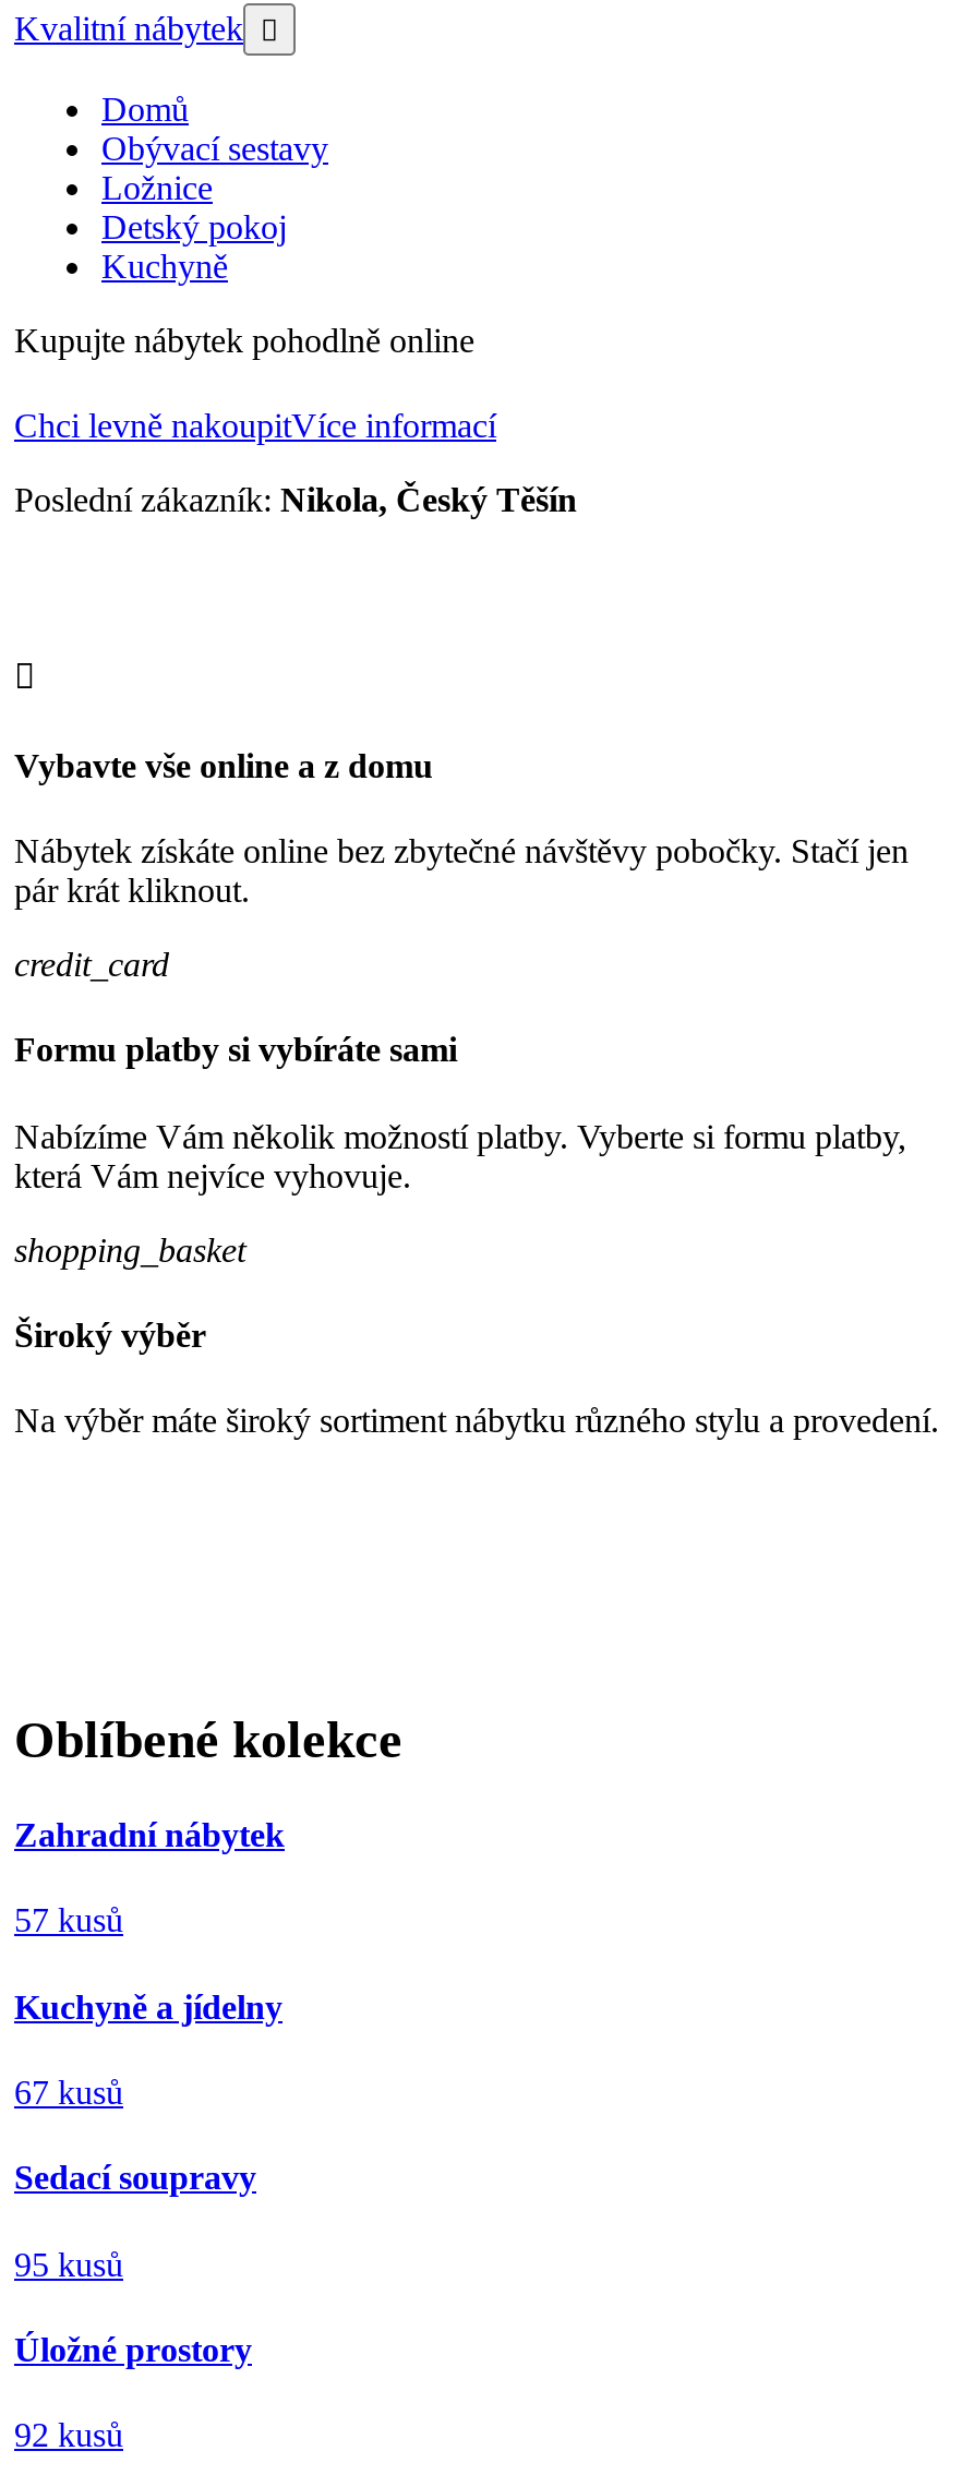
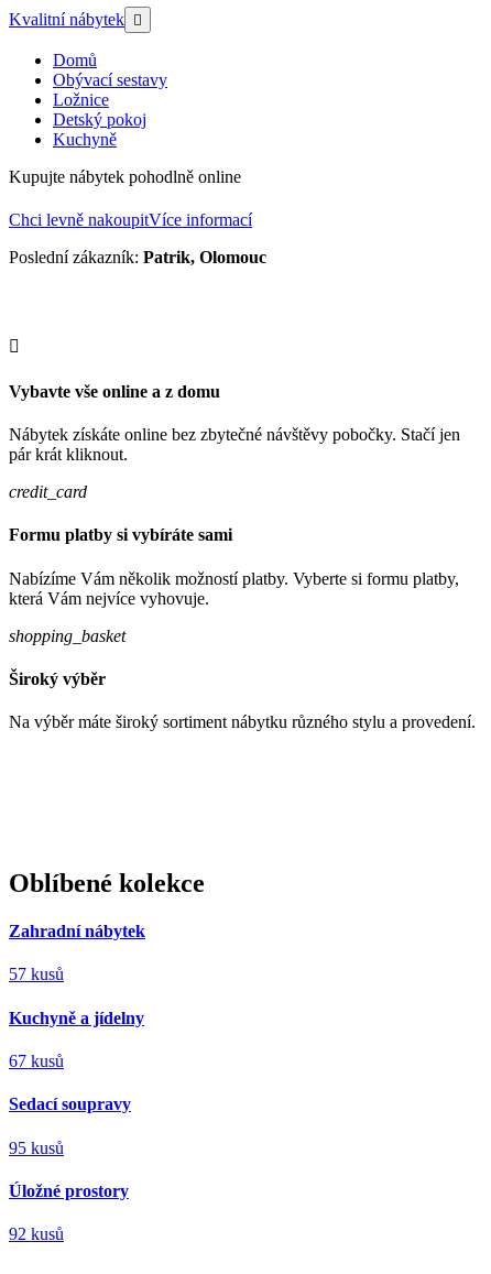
[14,482,577,519] Poslední zákazník: Nikola, Český Těšín -> [9,248,266,267] Poslední zákazník: Patrik, Olomouc

